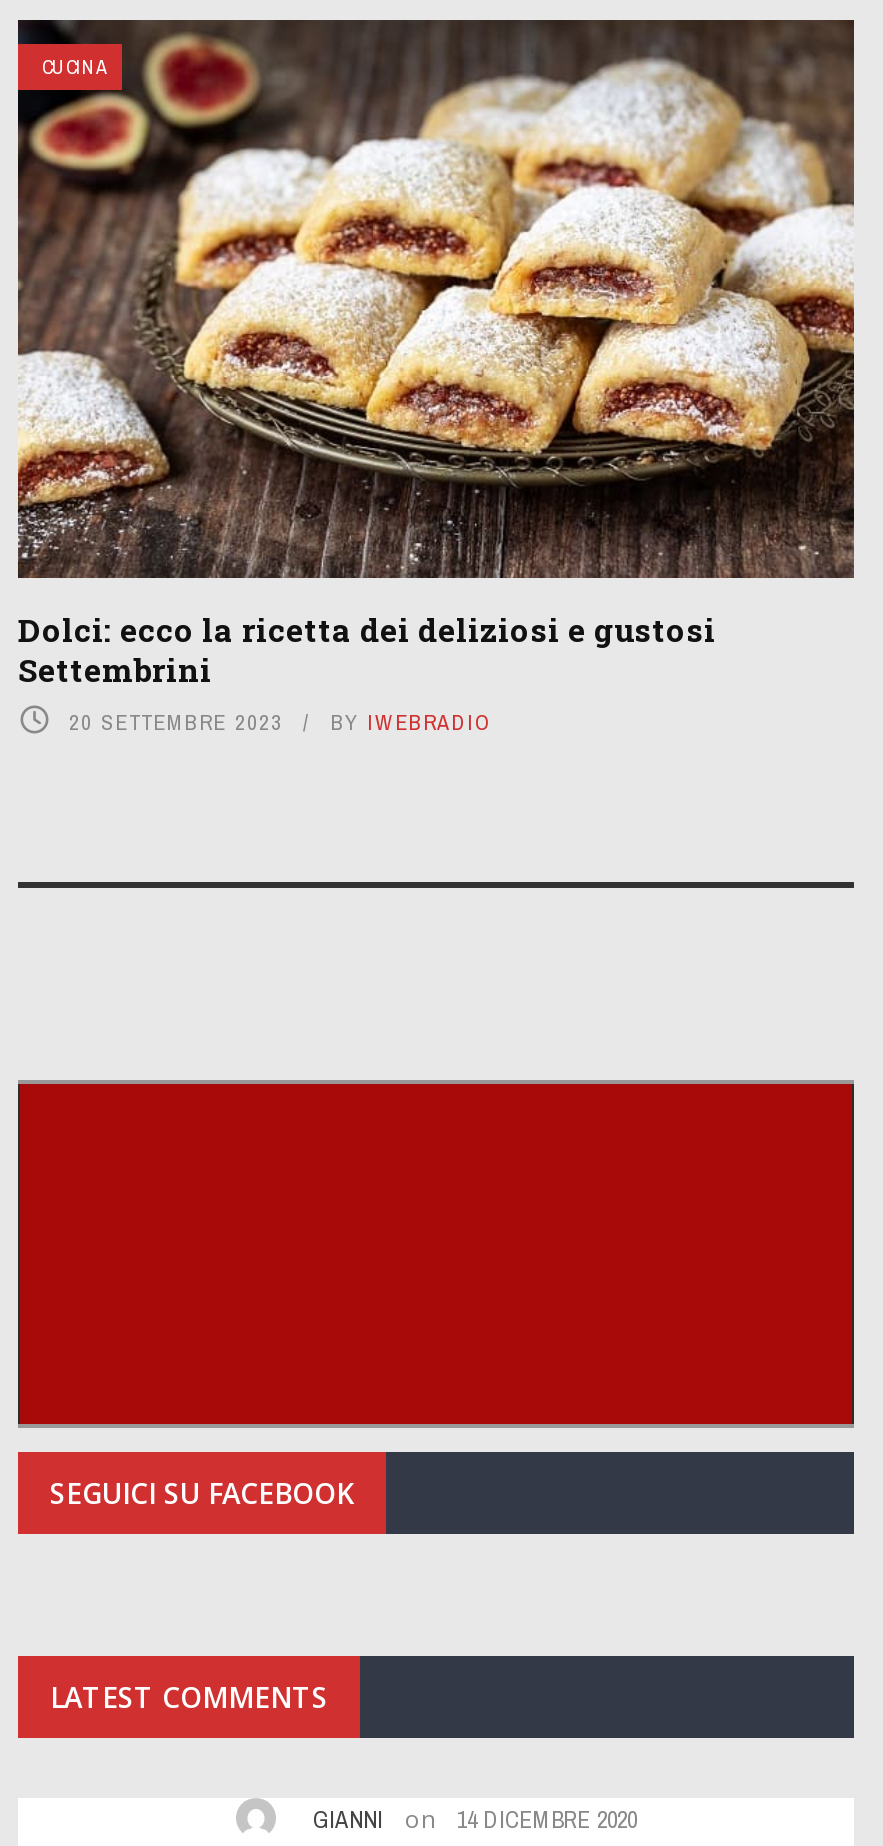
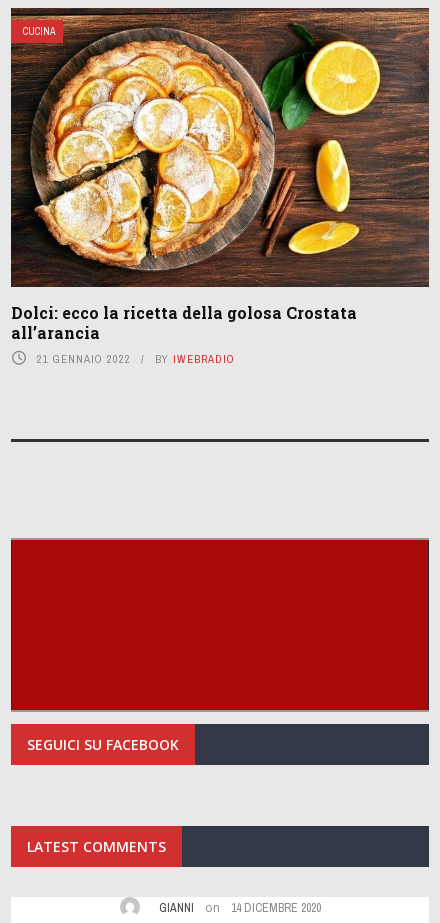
[16,20,856,736] [image] | Dolci: ecco la ricetta dei deliziosi e gustosi | Settembrini | 20 SETTEMBRE 2023 -> [10,8,430,366] [image] | Dolci: ecco la ricetta della golosa Crostata | all’arancia | 21 GENNAIO 2022

